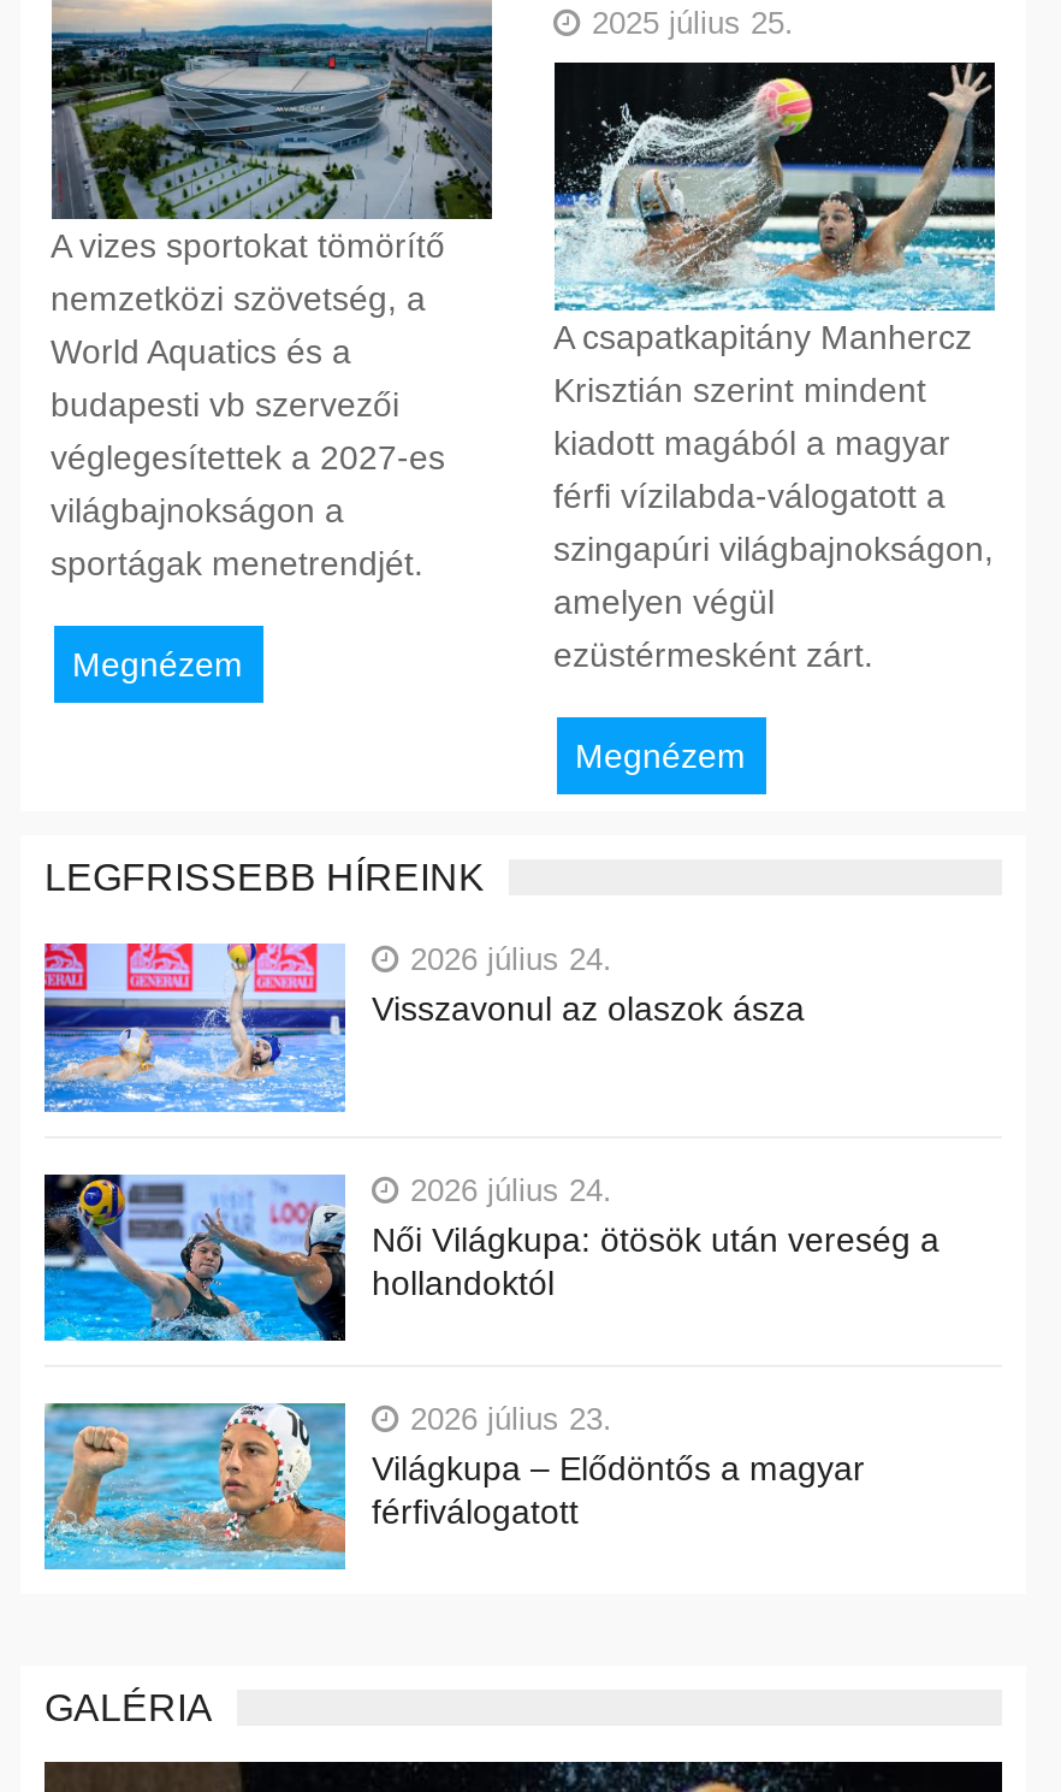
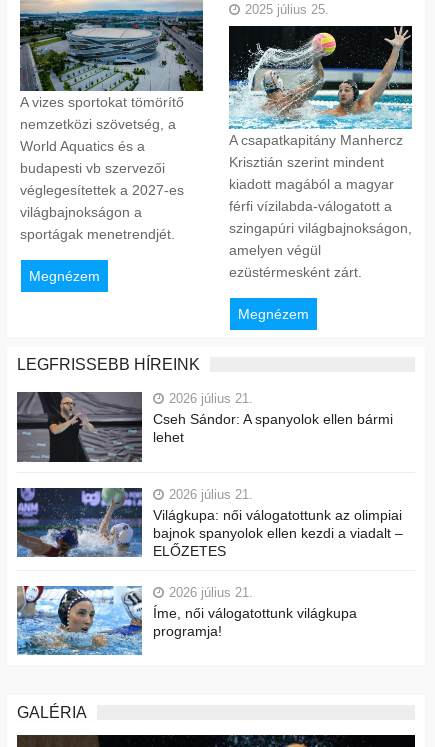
[42,941,805,1114] [image] | 2026 július 24. | Visszavonul az olaszok ásza -> [16,391,393,463] [image] | 2026 július 21. | Cseh Sándor: A spanyolok ellen bármi | lehet
[42,1171,940,1343] [image] | 2026 július 24. | Női Világkupa: ötösök után vereség a | hollandoktól -> [16,487,403,559] [image] | 2026 július 21. | Világkupa: női válogatottunk az olimpiai | bajnok spanyolok ellen kezdi a viadalt – | ELŐZETES
[42,1401,865,1572] [image] | 2026 július 23. | Világkupa – Elődöntős a magyar | férfiválogatott -> [16,585,357,656] [image] | 2026 július 21. | Íme, női válogatottunk világkupa | programja!

